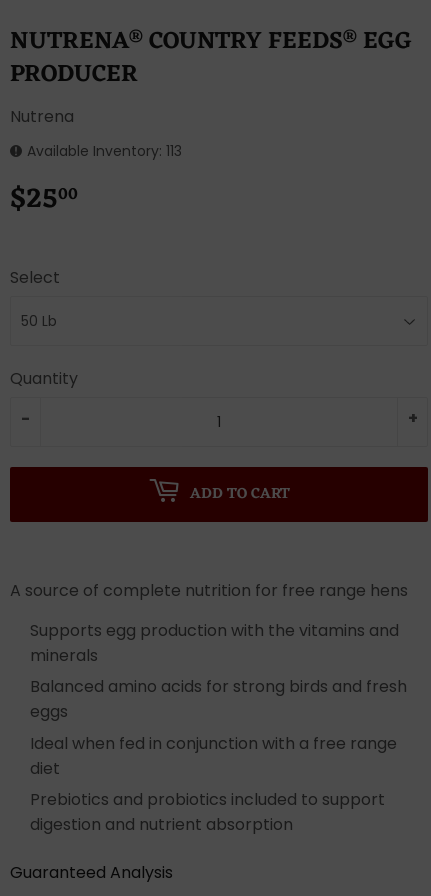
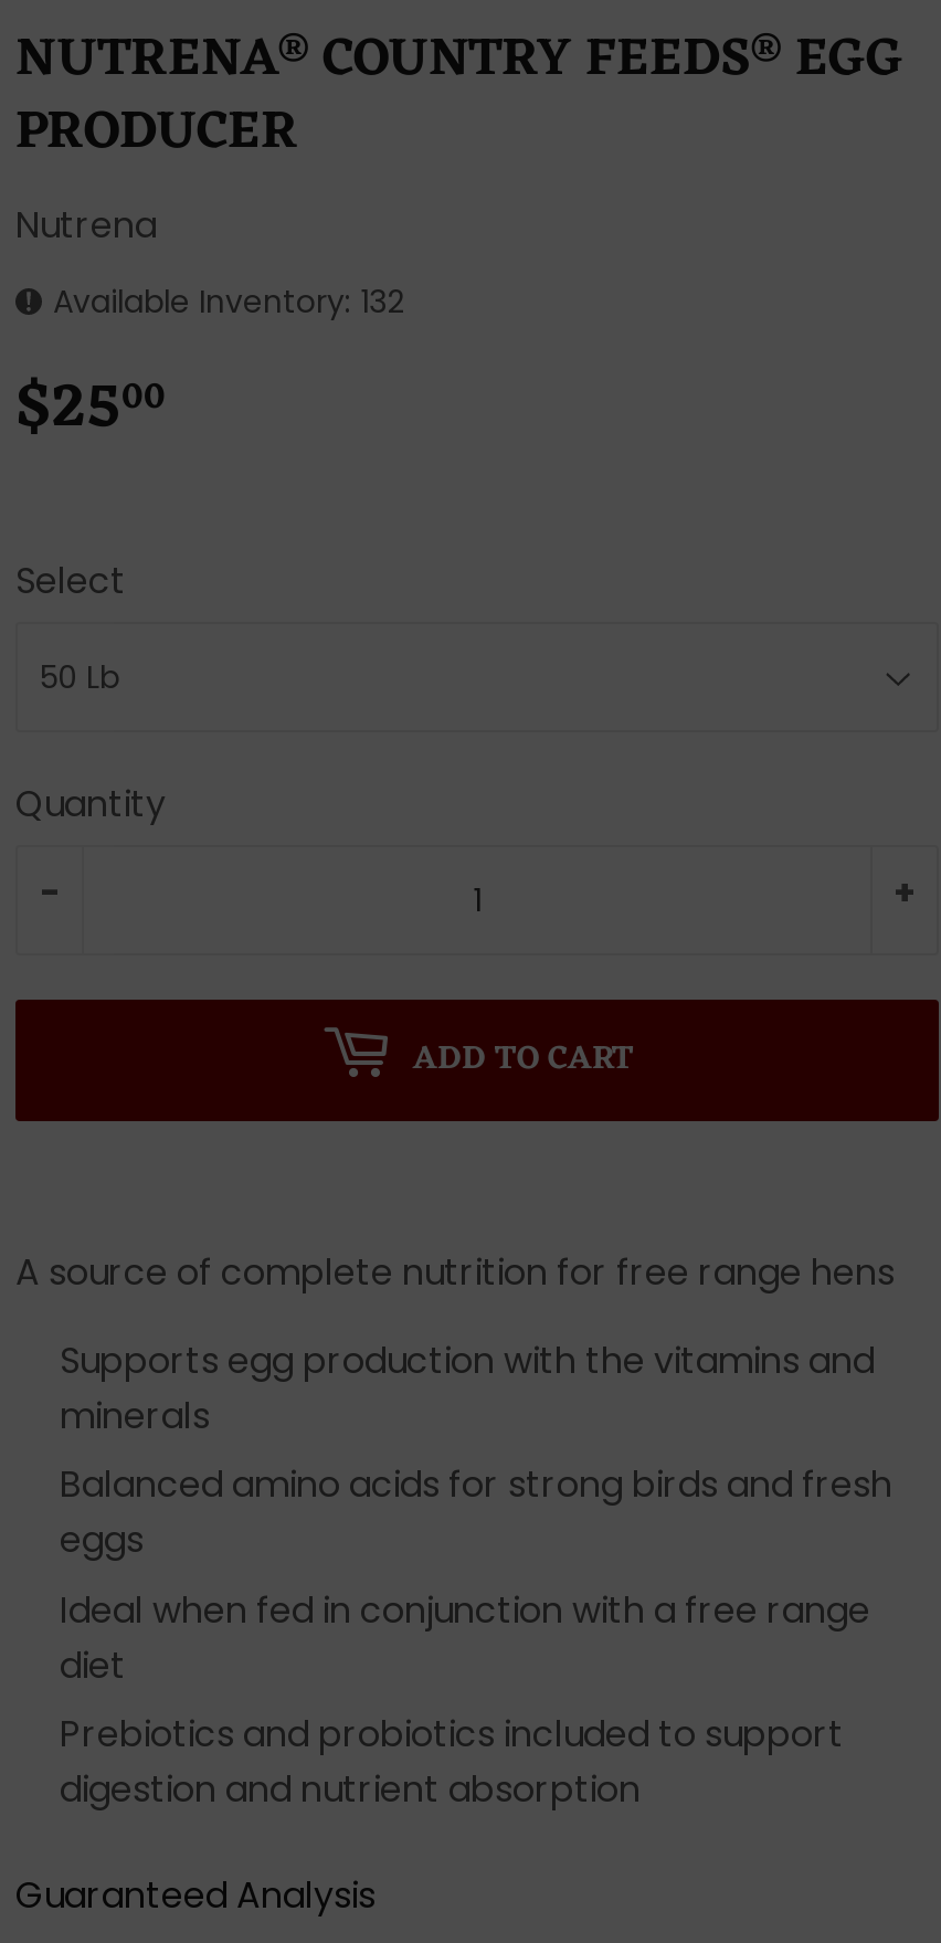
[27,141,182,161] Available Inventory: 113 -> [53,279,404,324] Available Inventory: 132

